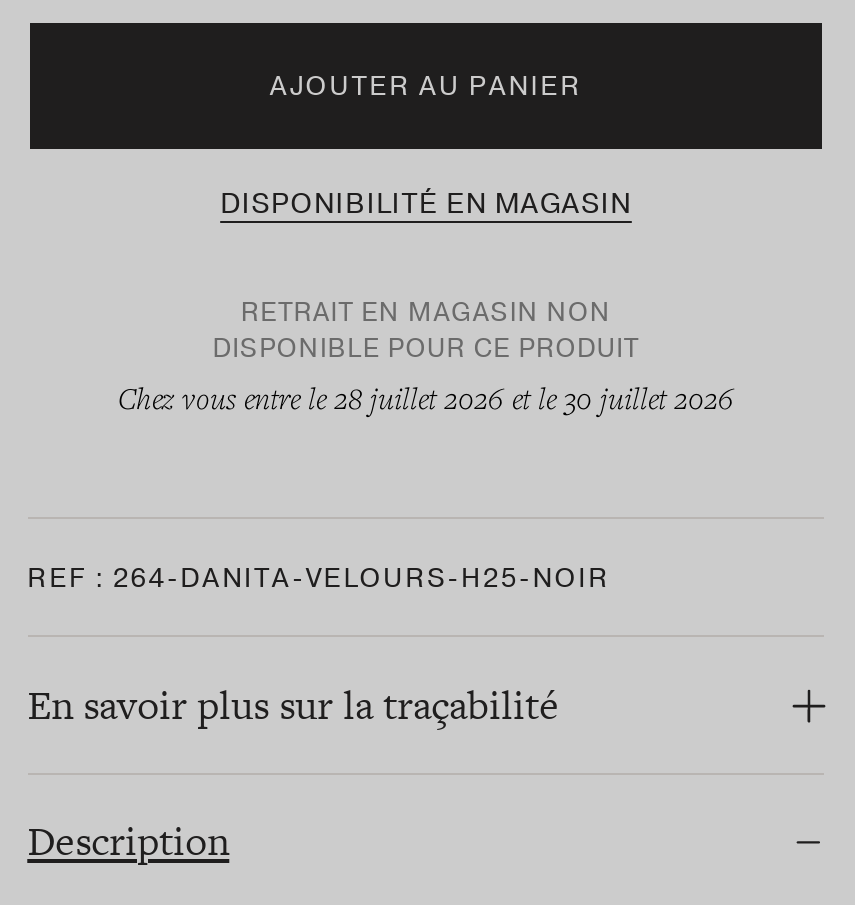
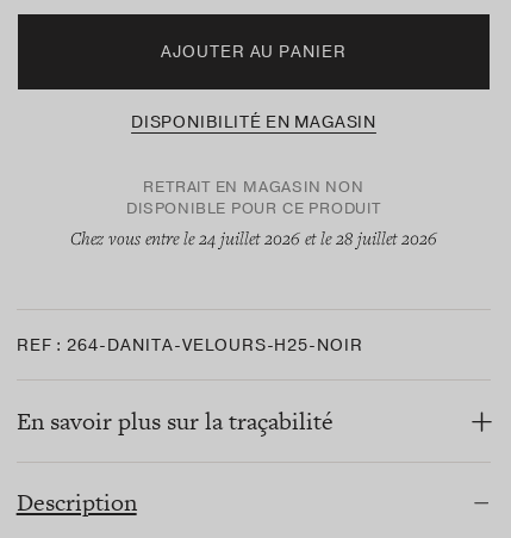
[118,379,734,417] Chez vous entre le 28 juillet 2026 et le 30 juillet 2026 -> [70,226,437,249] Chez vous entre le 24 juillet 2026 et le 28 juillet 2026

